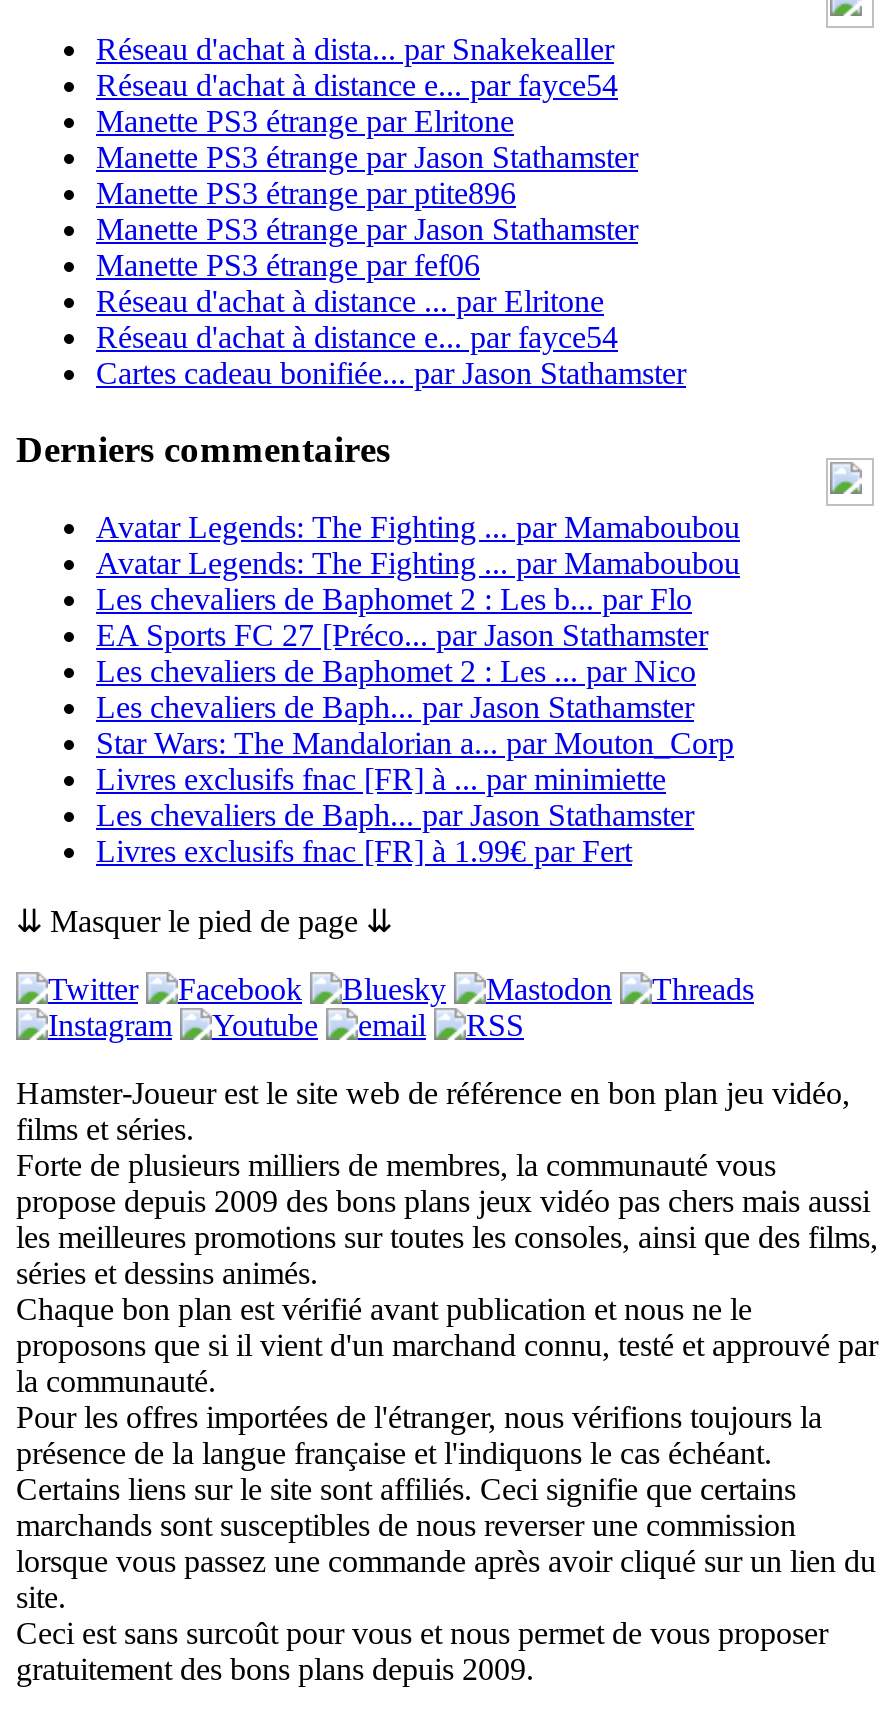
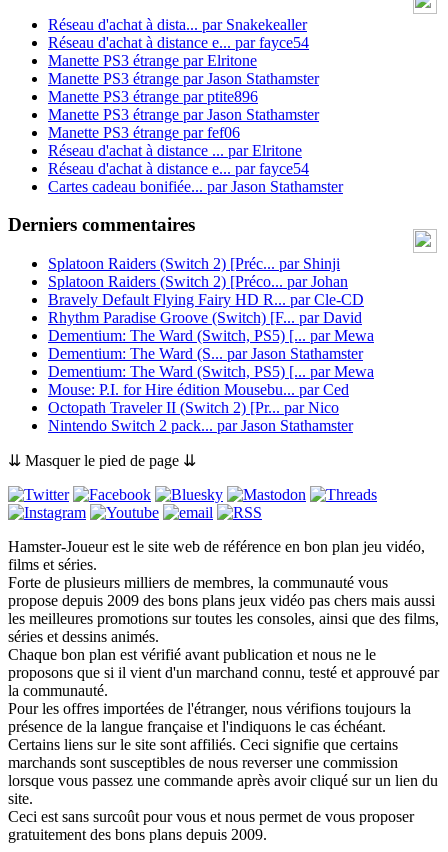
[96,510,740,868] Avatar Legends: The Fighting ... par Mamaboubou | Avatar Legends: The Fighting ... par Mamaboubou | Les chevaliers de Baphomet 2 : Les b... par Flo | EA Sports FC 27 [Préco... par Jason Stathamster | Les chevaliers de Baphomet 2 : Les ... par Nico | Les chevaliers de Baph... par Jason Stathamster | Star Wars: The Mandalorian a... par Mouton_Corp | Livres exclusifs fnac [FR] à ... par minimiette | Les chevaliers de Baph... par Jason Stathamster | Livres exclusifs fnac [FR] à 1.99€par Fert -> [48,255,374,434] Splatoon Raiders (Switch 2) [Préc... par Shinji | Splatoon Raiders (Switch 2) [Préco... par Johan | Bravely Default Flying Fairy HD R... par Cle-CD | Rhythm Paradise Groove (Switch) [F... par David | Dementium: The Ward (Switch, PS5) [... par Mewa | Dementium: The Ward (S... par Jason Stathamster | Dementium: The Ward (Switch, PS5) [... par Mewa | Mouse: P.I. for Hire édition Mousebu... par Ced | Octopath Traveler II (Switch 2) [Pr... par Nico | Nintendo Switch 2 pack... par Jason Stathamster

